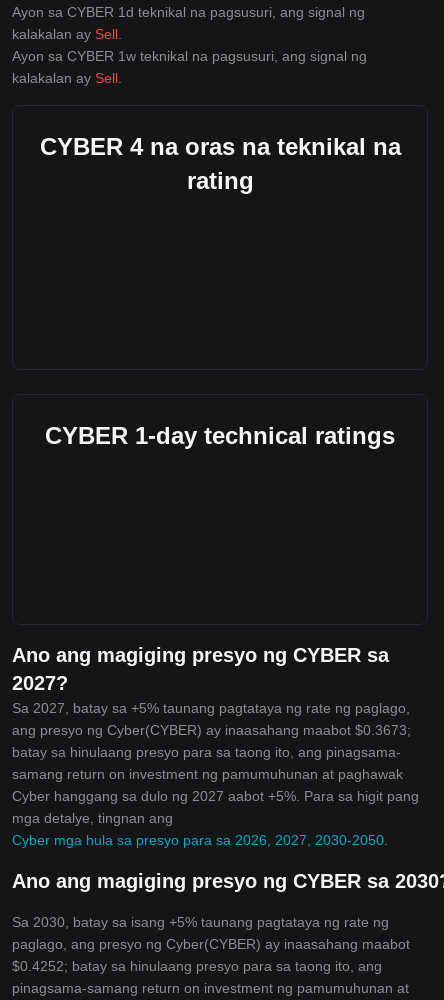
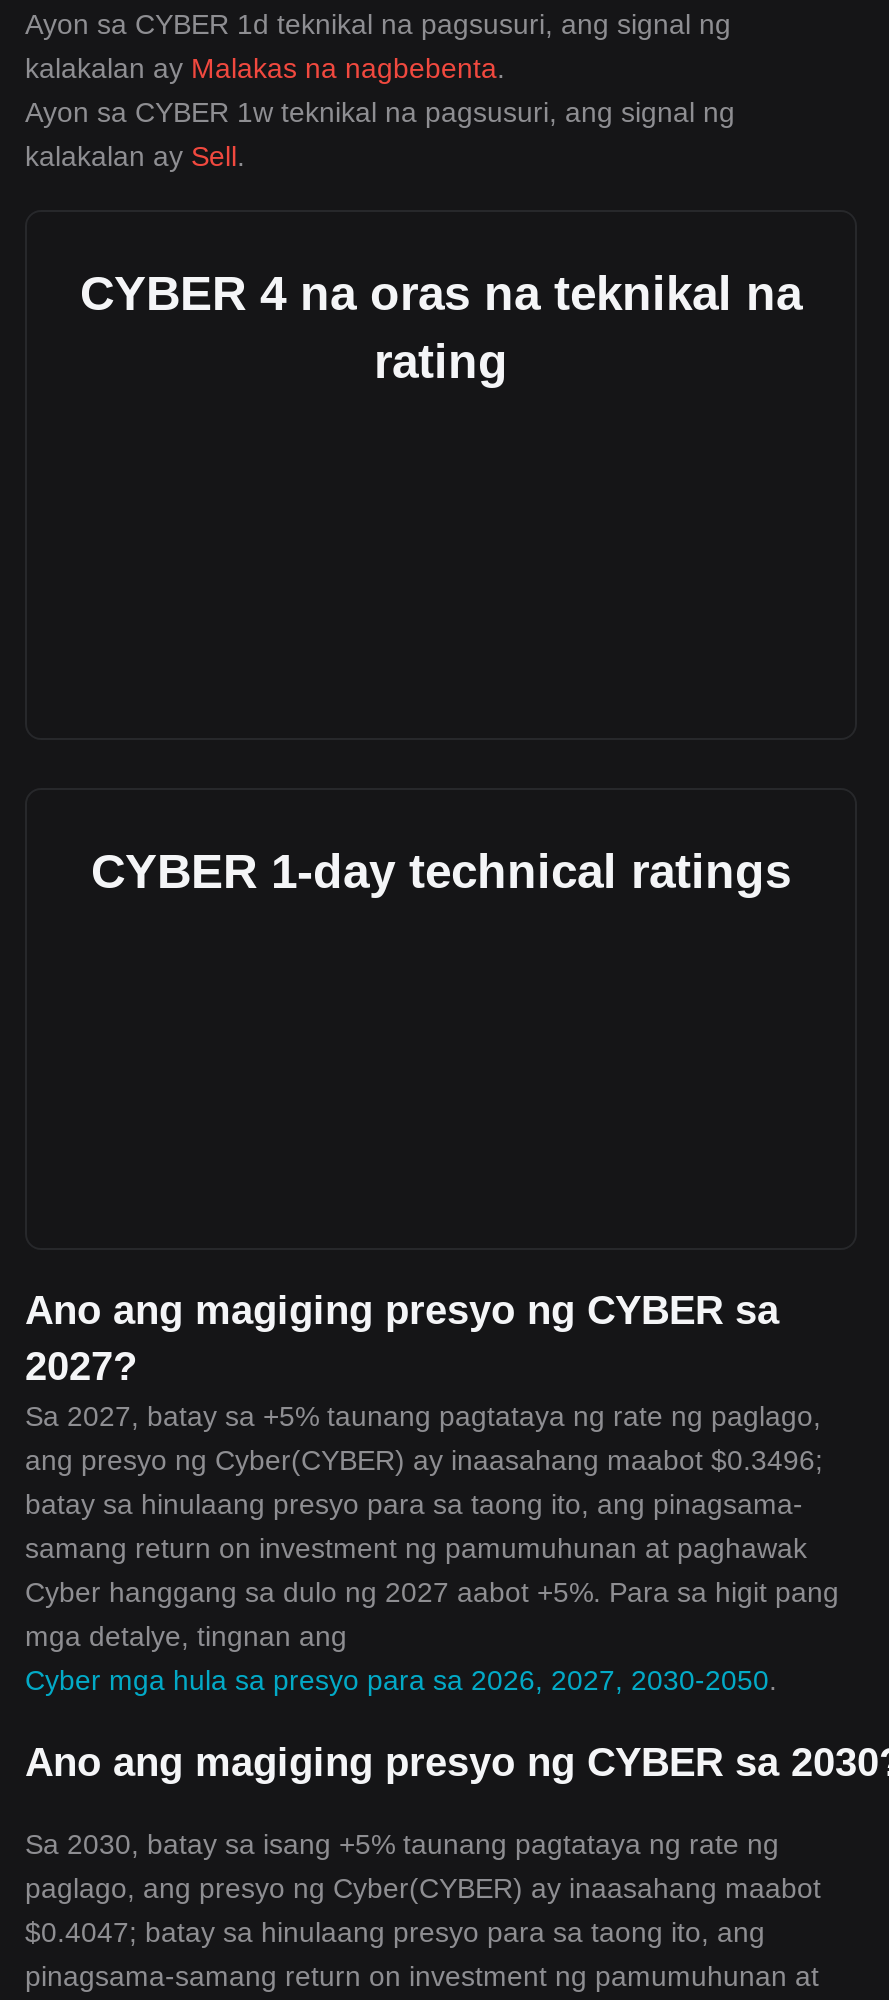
[12,26,122,42] kalakalan ay Sell. -> [25,52,505,84] kalakalan ay Malakas na nagbebenta.
[12,722,411,738] ang presyo ng Cyber(CYBER) ay inaasahang maabot $0.3673; -> [25,1444,823,1476] ang presyo ng Cyber(CYBER) ay inaasahang maabot $0.3496;
[12,958,382,974] $0.4252; batay sa hinulaang presyo para sa taong ito, ang -> [25,1916,765,1948] $0.4047; batay sa hinulaang presyo para sa taong ito, ang

